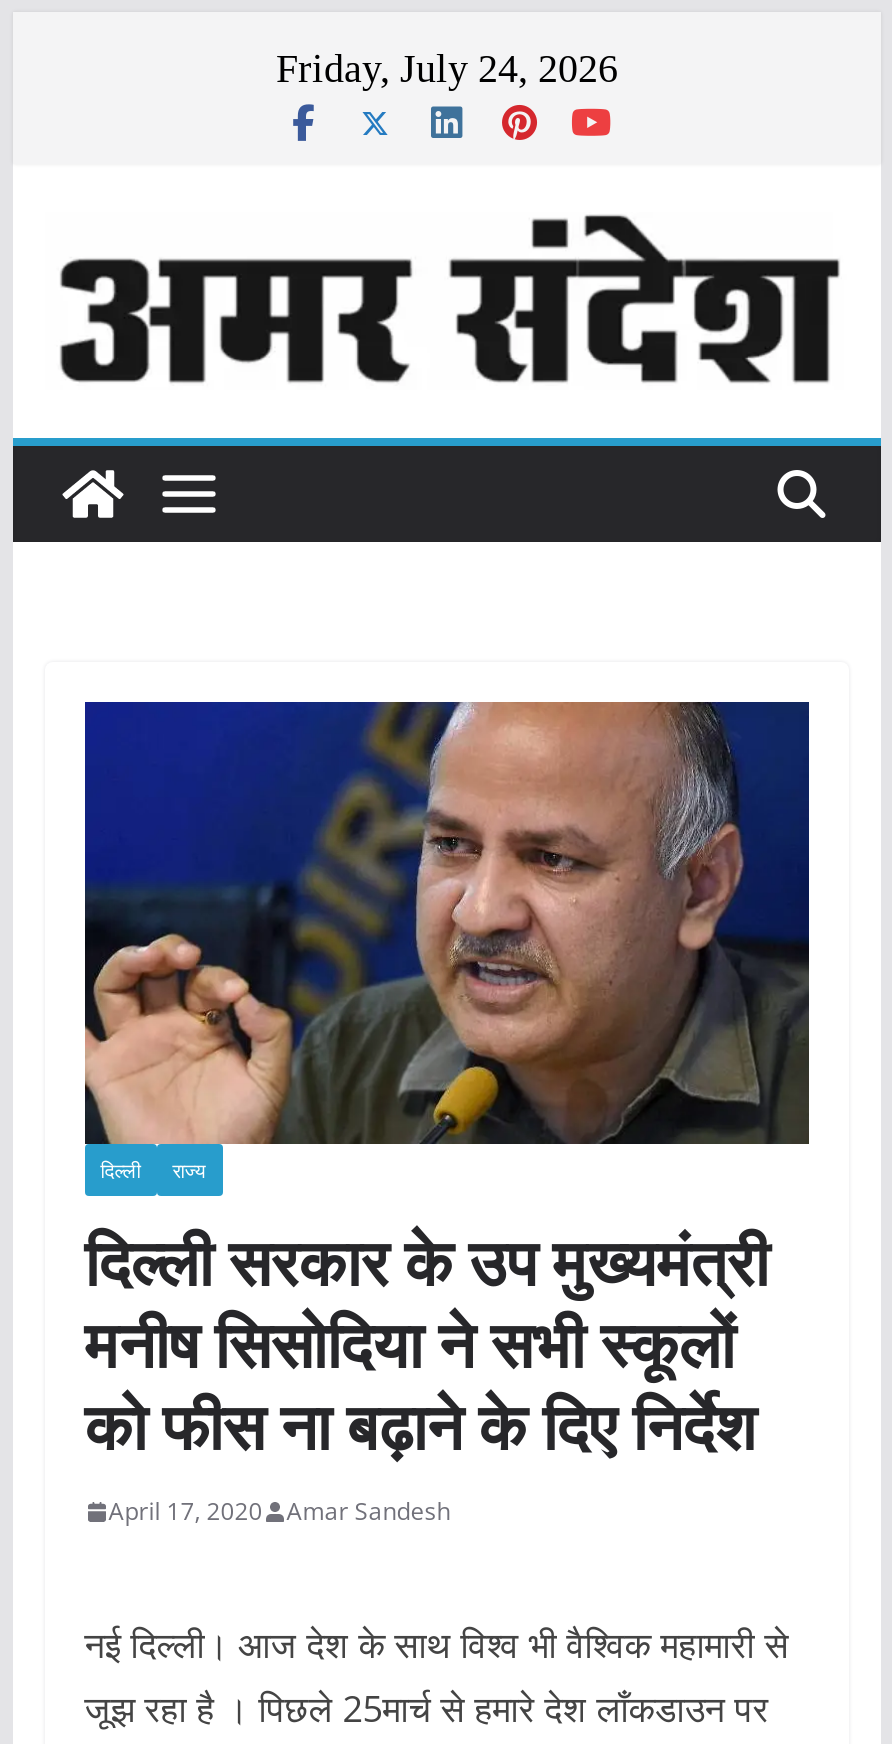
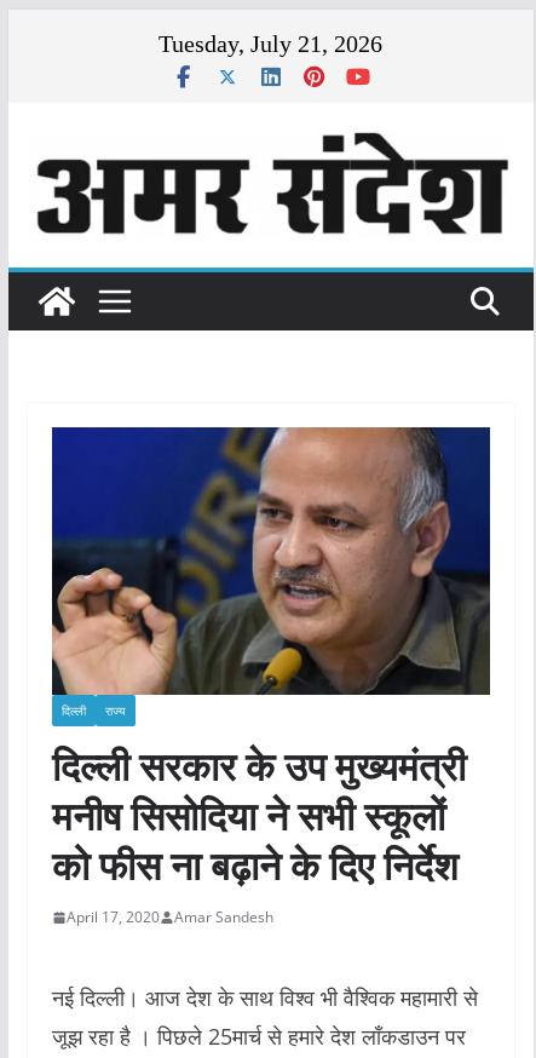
[276,46,618,90] Friday, July 24, 2026 -> [159,30,383,57] Tuesday, July 21, 2026

